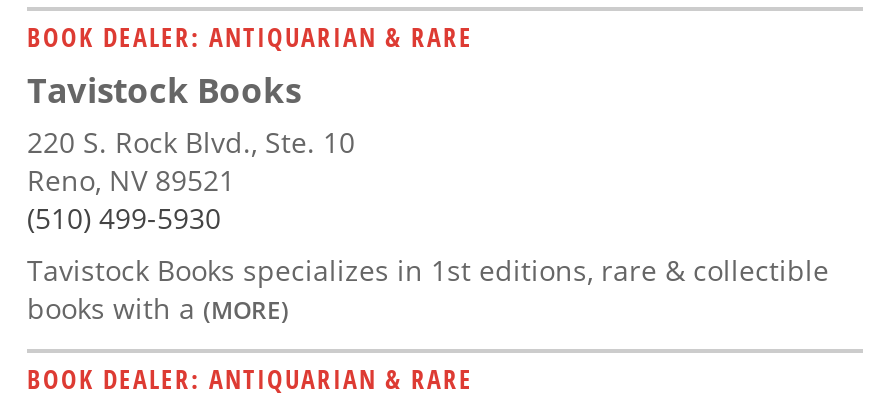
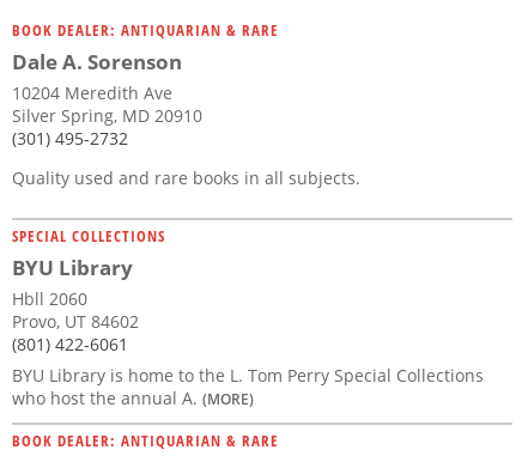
[27,66,829,326] Tavistock Books | 220 S. Rock Blvd., Ste. 10 | Reno, NV 89521 | (510) 499-5930 | Tavistock Books specializes in 1st editions, rare & collectible | books with a (MORE) -> [12,47,484,409] Dale A. Sorenson | 10204 Meredith Ave | Silver Spring, MD 20910 | (301) 495-2732 | Quality used and rare books in all subjects. | SPECIAL COLLECTIONS | BYU Library | Hbll 2060 | Provo, UT 84602 | (801) 422-6061 | BYU Library is home to the L. Tom Perry Special Collections | who host the annual A. (MORE)

